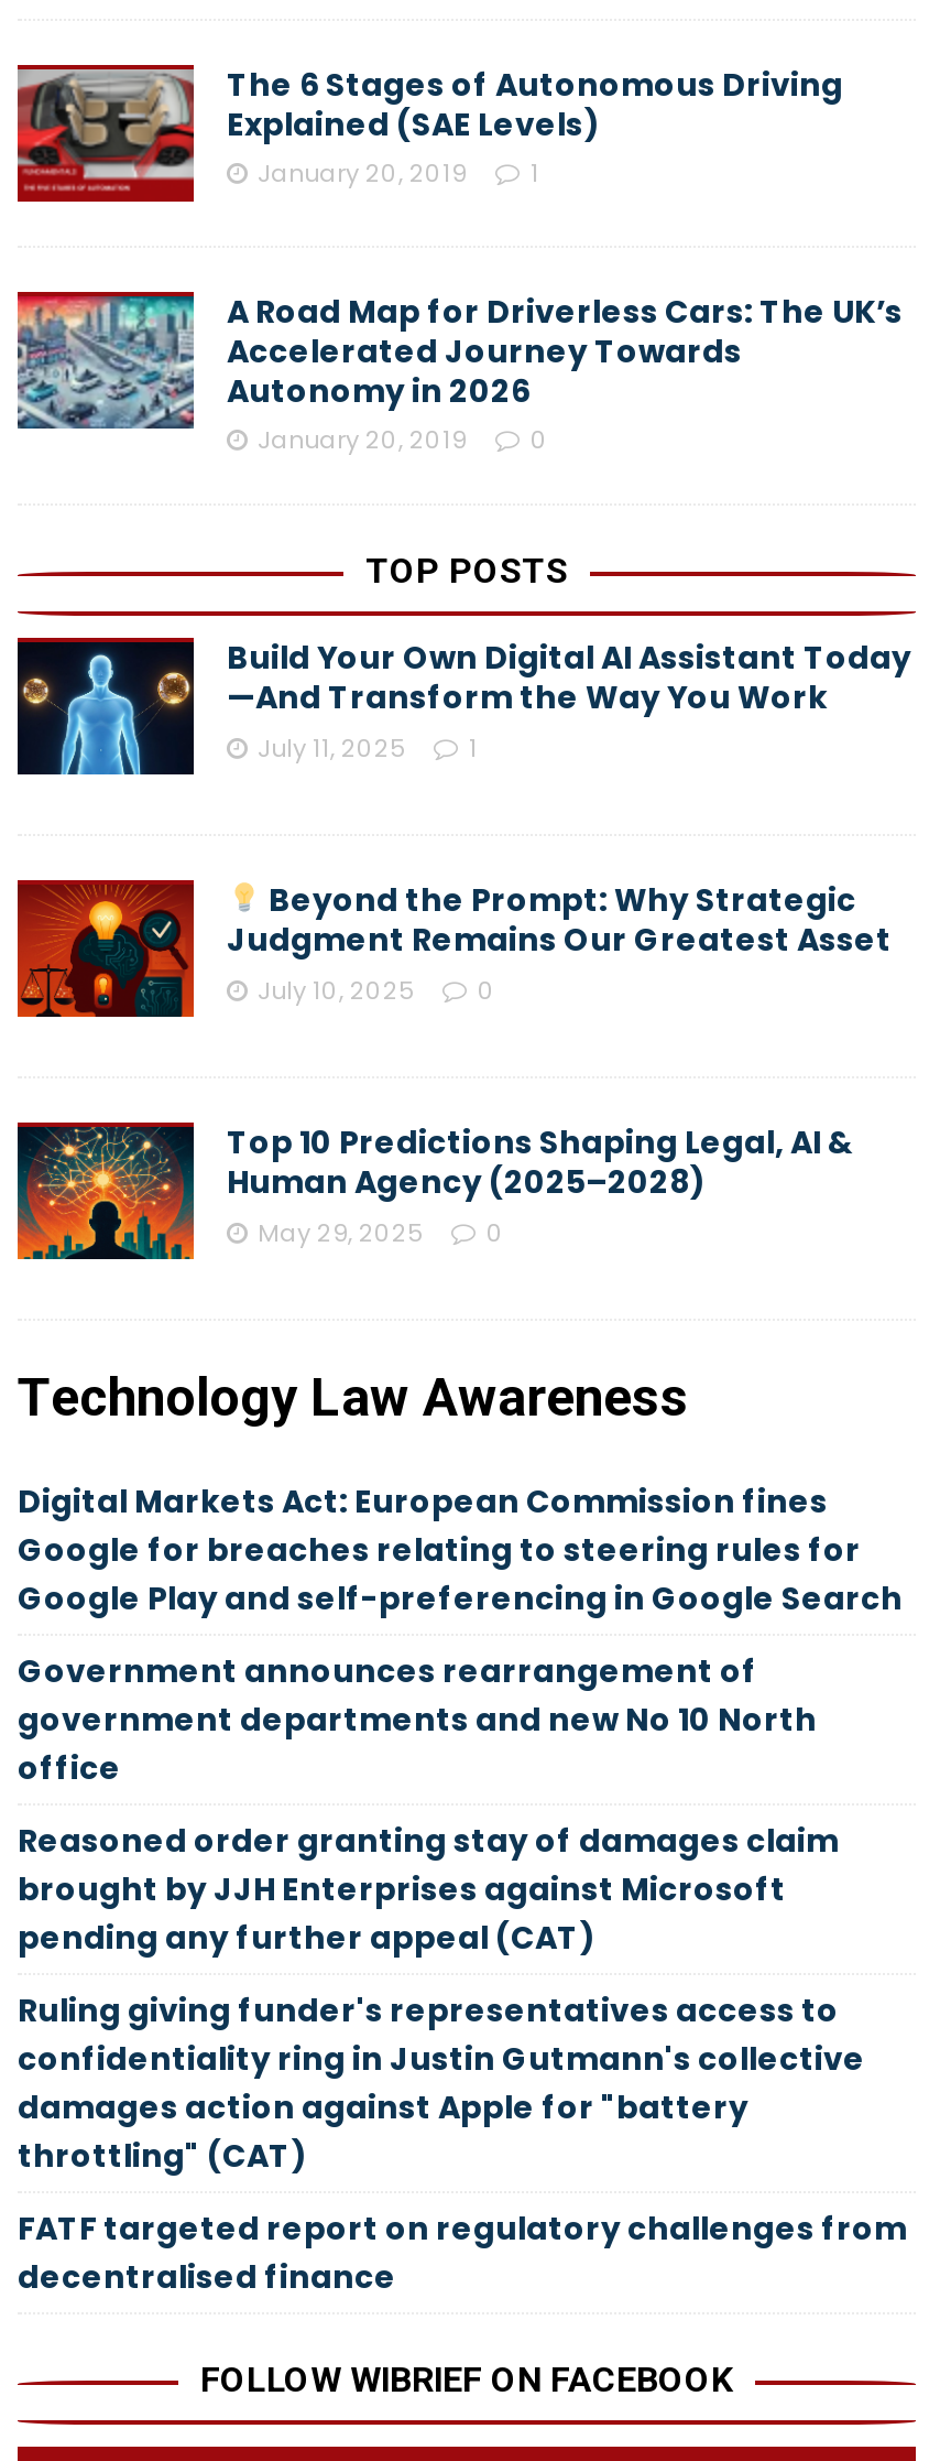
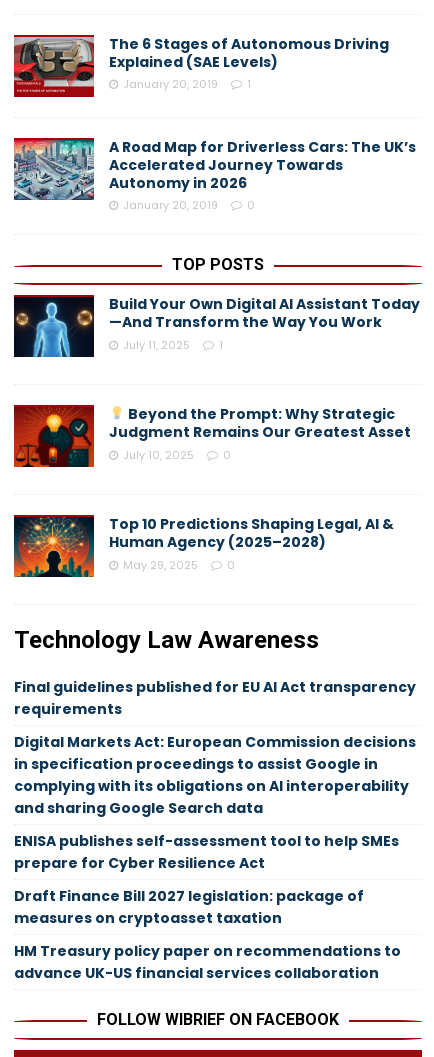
[18,1479,903,1620] Digital Markets Act: European Commission fines | Google for breaches relating to steering rules for | Google Play and self-preferencing in Google Search -> [14,677,416,719] Final guidelines published for EU AI Act transparency | requirements
[18,1649,817,1790] Government announces rearrangement of | government departments and new No 10 North | office -> [14,732,416,818] Digital Markets Act: European Commission decisions | in specification proceedings to assist Google in | complying with its obligations on AI interoperability | and sharing Google Search data
[18,1819,839,1960] Reasoned order granting stay of damages claim | brought by JJH Enterprises against Microsoft | pending any further appeal (CAT) -> [14,831,399,873] ENISA publishes self-assessment tool to help SMEs | prepare for Cyber Resilience Act
[18,1988,865,2178] Ruling giving funder's representatives access to | confidentiality ring in Justin Gutmann's collective | damages action against Apple for "battery | throttling" (CAT) -> [14,886,364,928] Draft Finance Bill 2027 legislation: package of | measures on cryptoasset taxation
[18,2207,907,2299] FATF targeted report on regulatory challenges from | decentralised finance -> [14,941,401,983] HM Treasury policy paper on recommendations to | advance UK-US financial services collaboration

